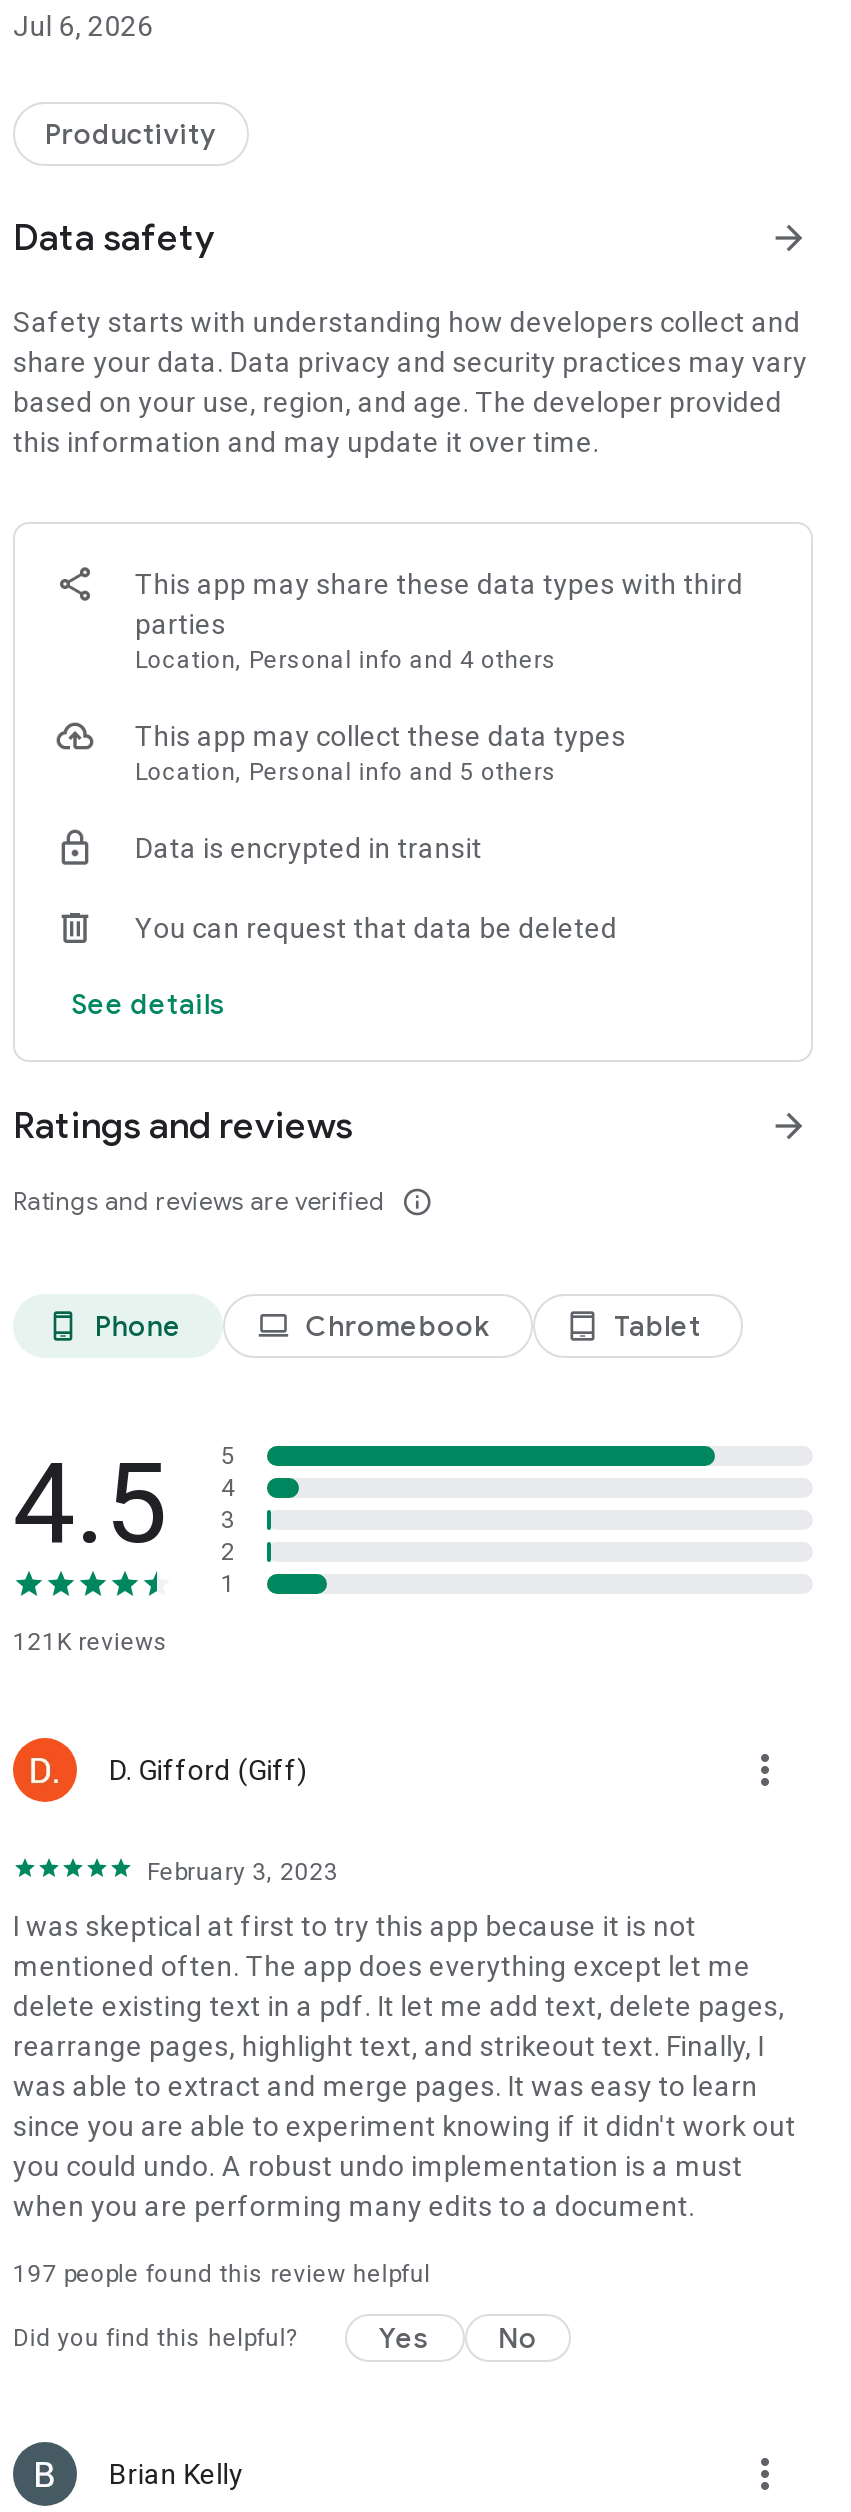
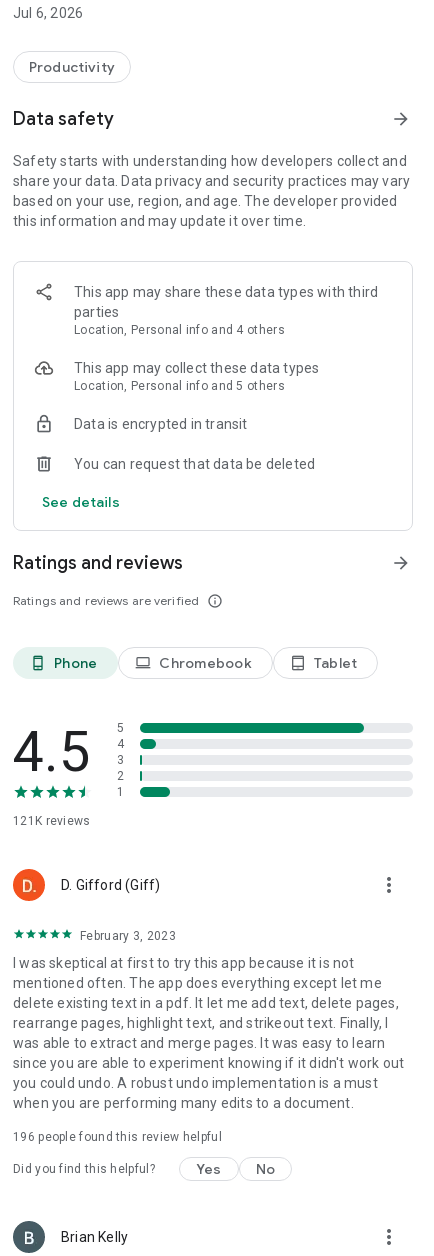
[13,2260,431,2288] 197 people found this review helpful -> [13,1130,222,1144] 196 people found this review helpful

